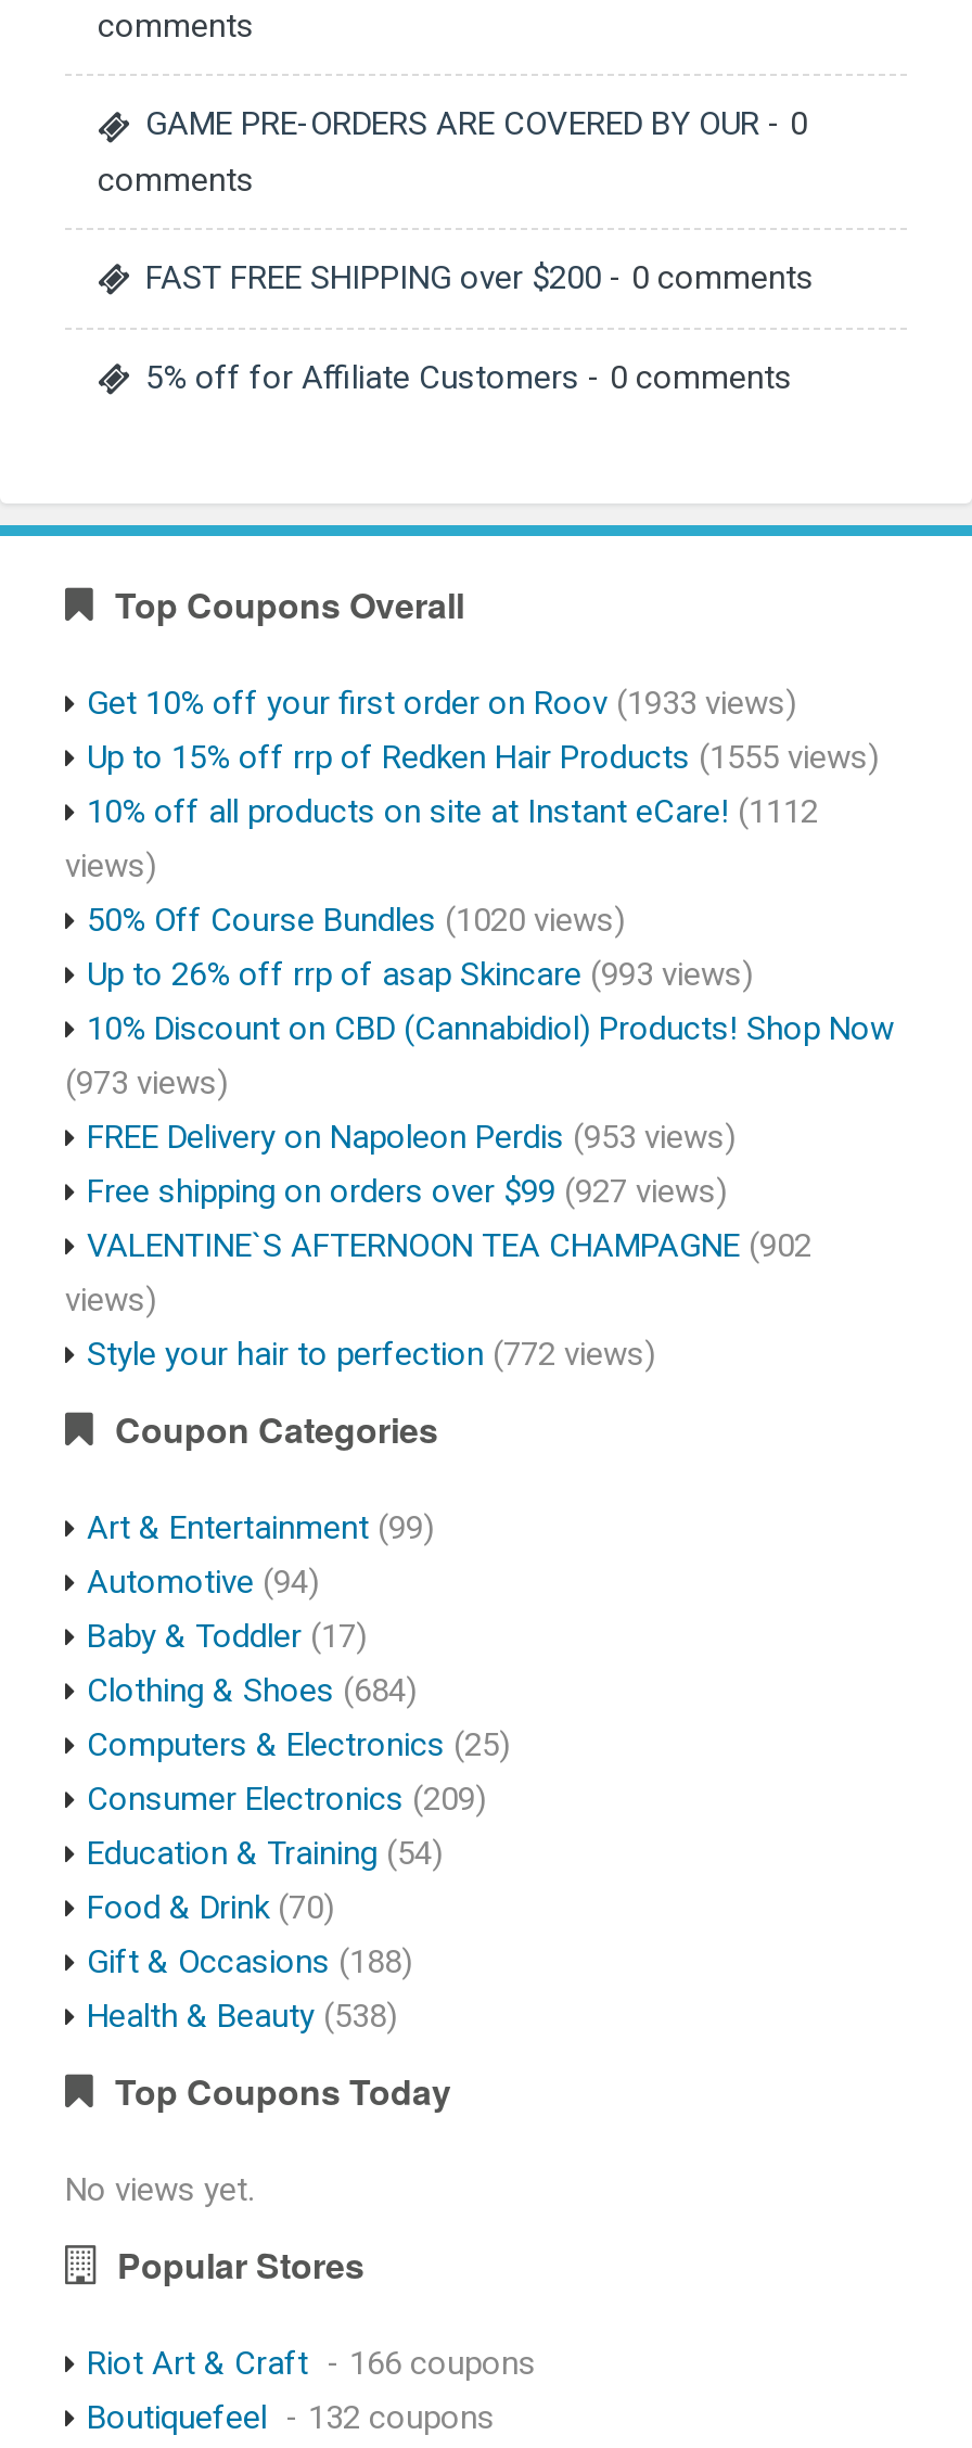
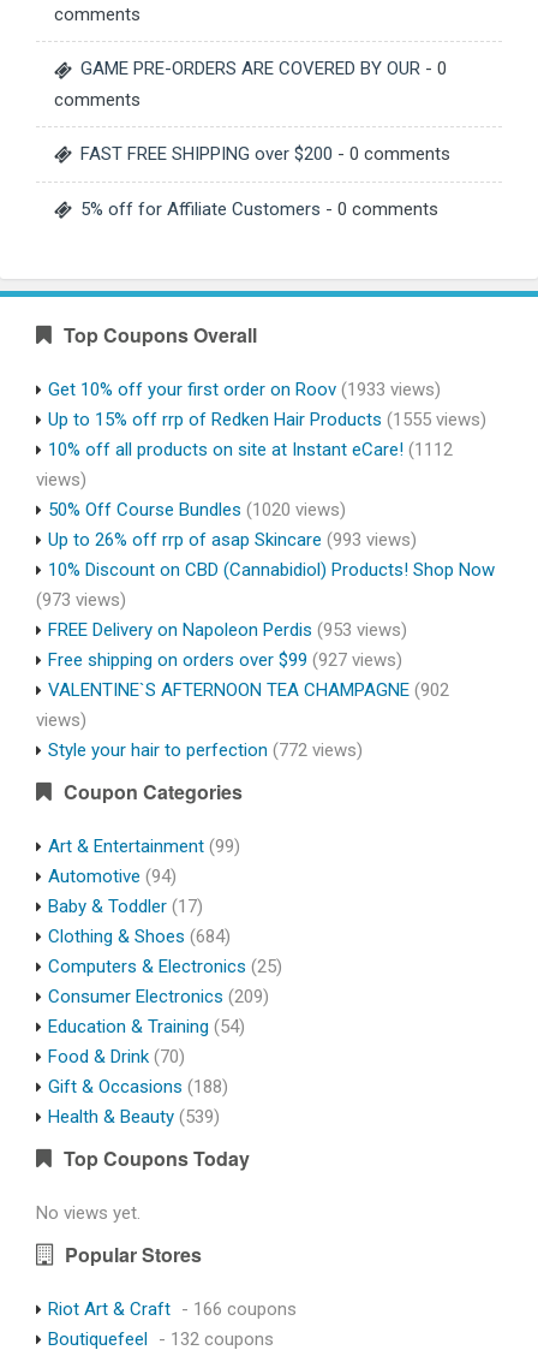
[87,1996,397,2035] Health & Beauty (538) -> [48,1105,220,1127] Health & Beauty (539)

